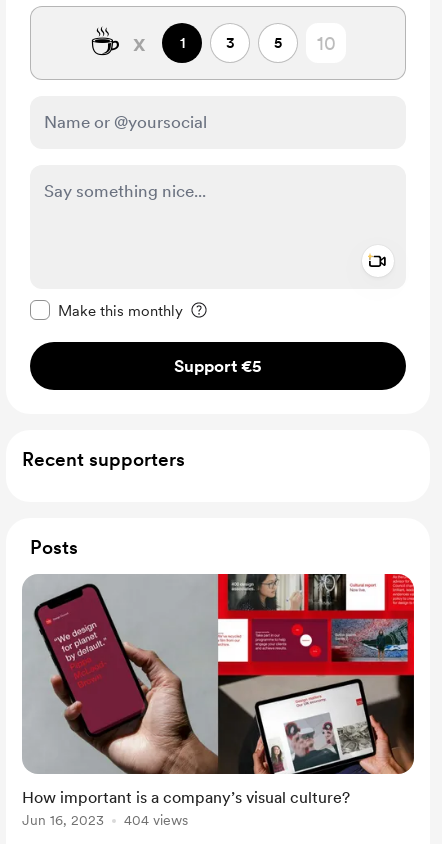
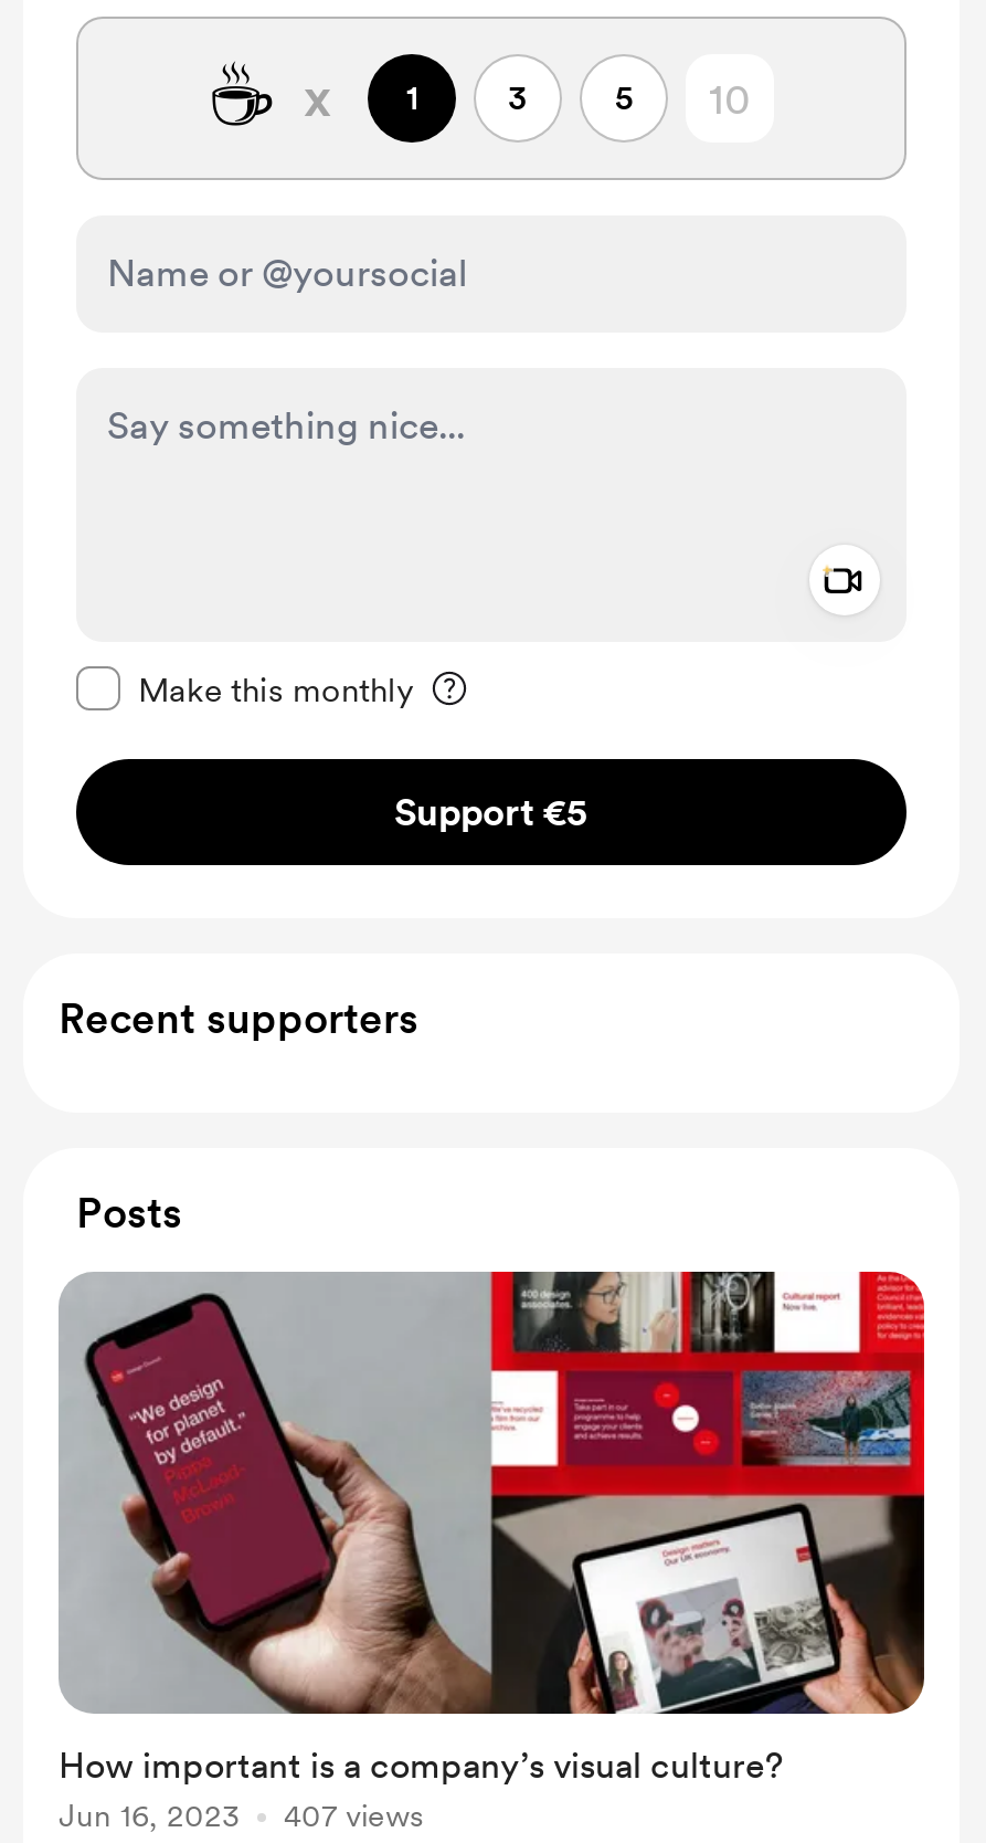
[22,812,188,828] Jun 16, 2023 404 views -> [59,1798,423,1833] Jun 16, 2023 407 views

